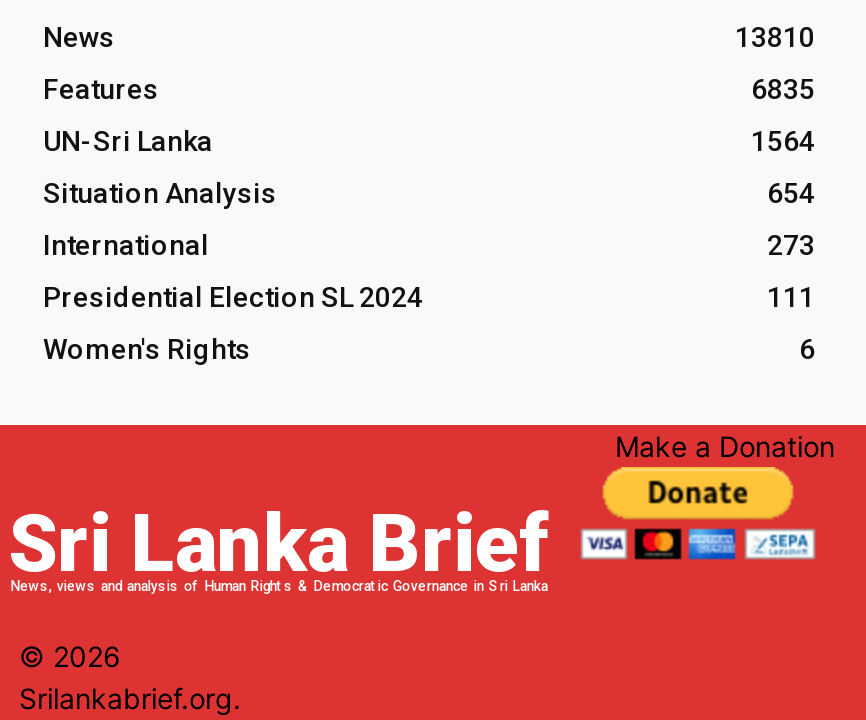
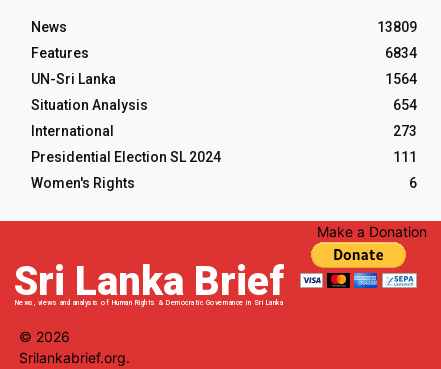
[735,21,815,53] 13810 -> [377,19,417,35] 13809
[751,73,815,105] 6835 -> [385,45,417,61] 6834

